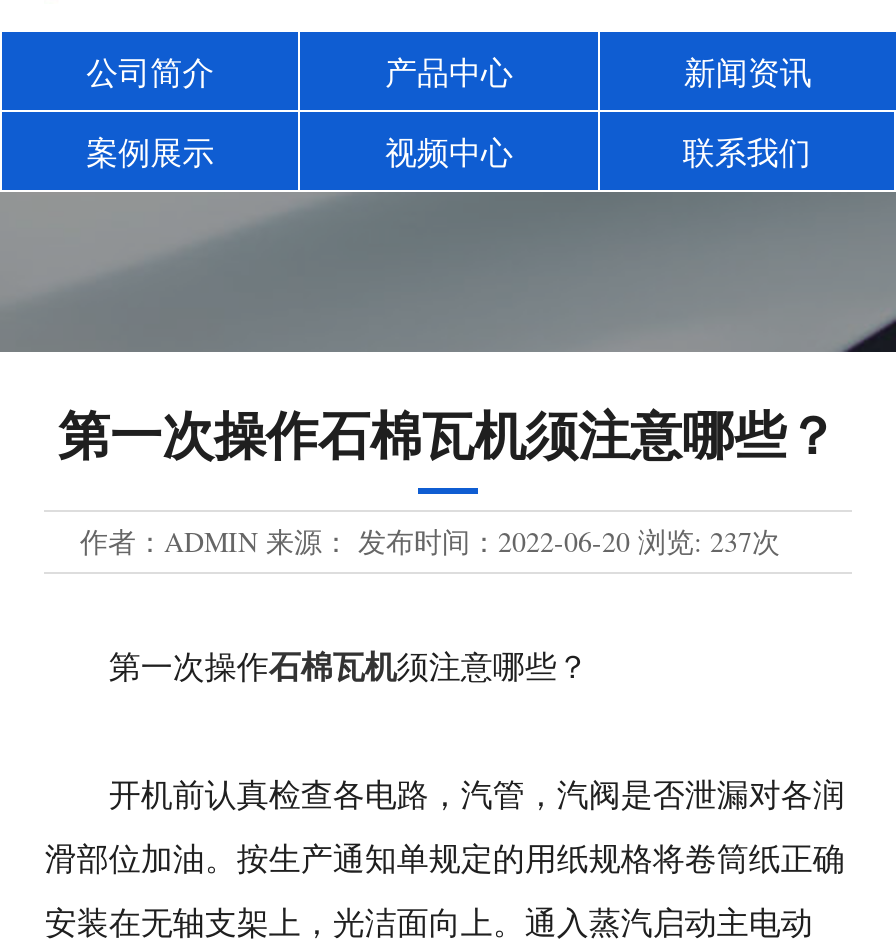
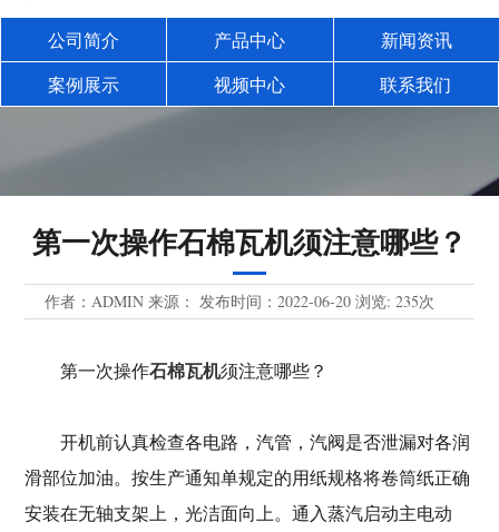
[80,522,780,560] 作者：ADMIN 来源： 发布时间：2022-06-20浏览: 237次 -> [45,291,434,312] 作者：ADMIN 来源： 发布时间：2022-06-20浏览: 235次

